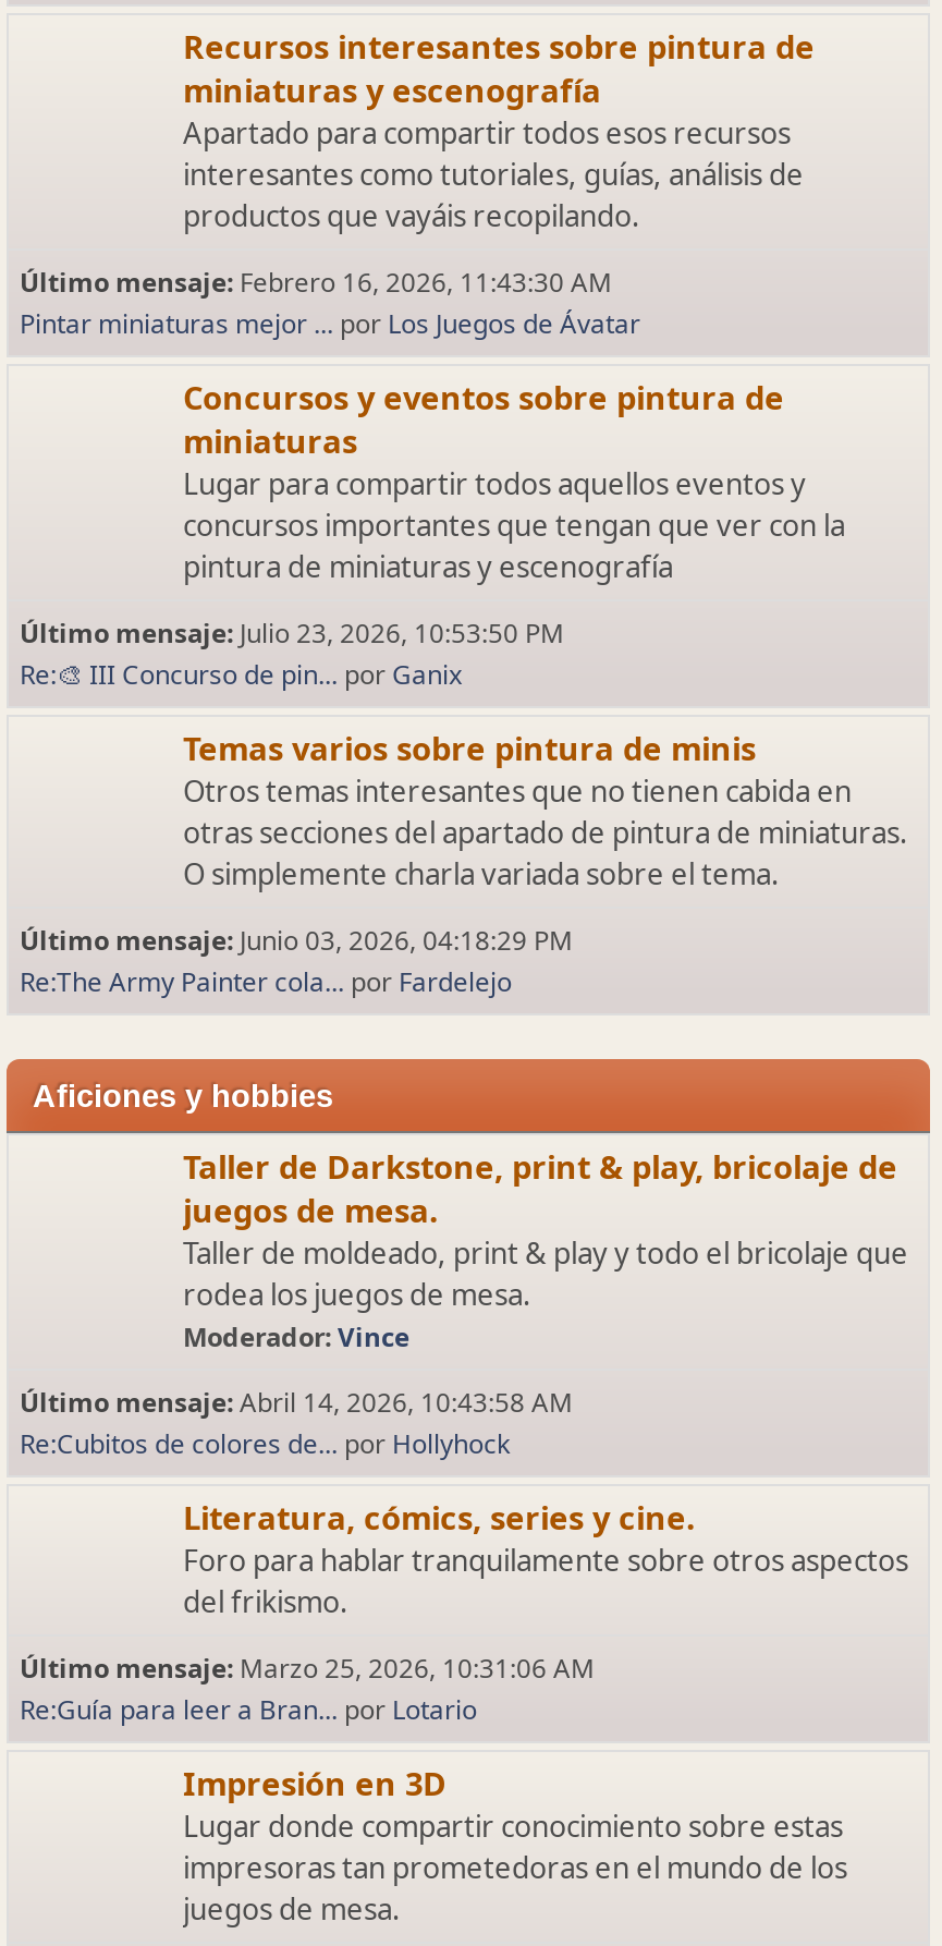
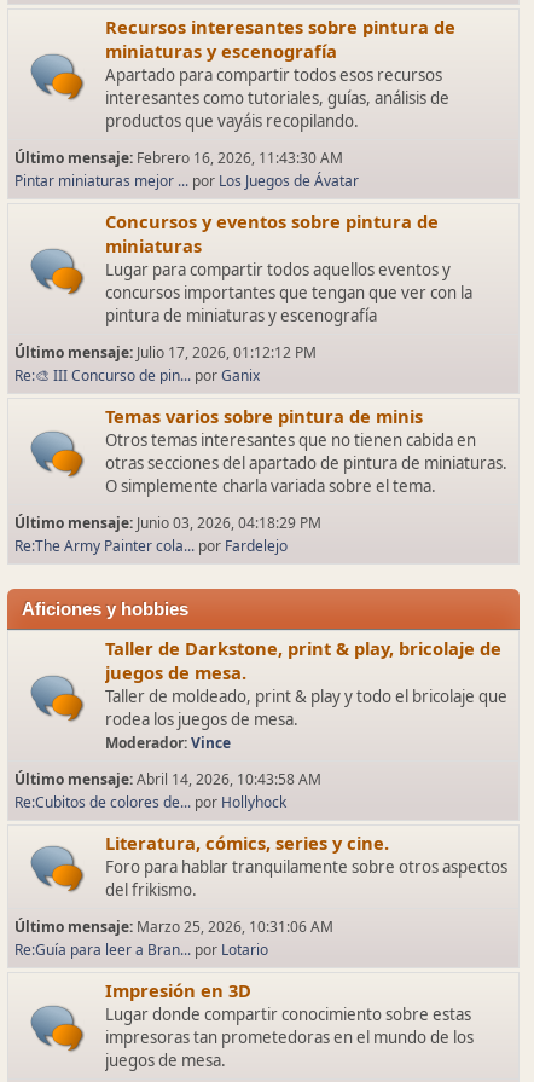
none -> [30,53,85,100] [image]
none -> [30,248,85,295] [image]
[20,615,564,652] Último mensaje: Julio 23, 2026, 10:53:50 PM -> [14,342,317,363] Último mensaje: Julio 17, 2026, 01:12:12 PM
none -> [30,430,85,478] [image]
none -> [30,675,85,722] [image]
none -> [30,845,85,892] [image]
none -> [30,1005,85,1052] [image]

